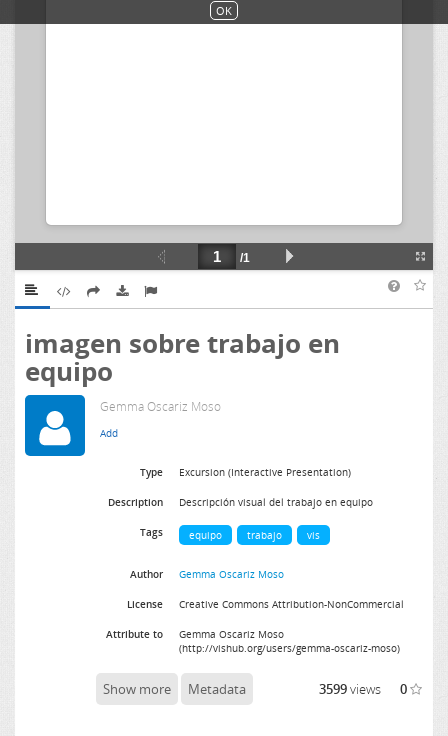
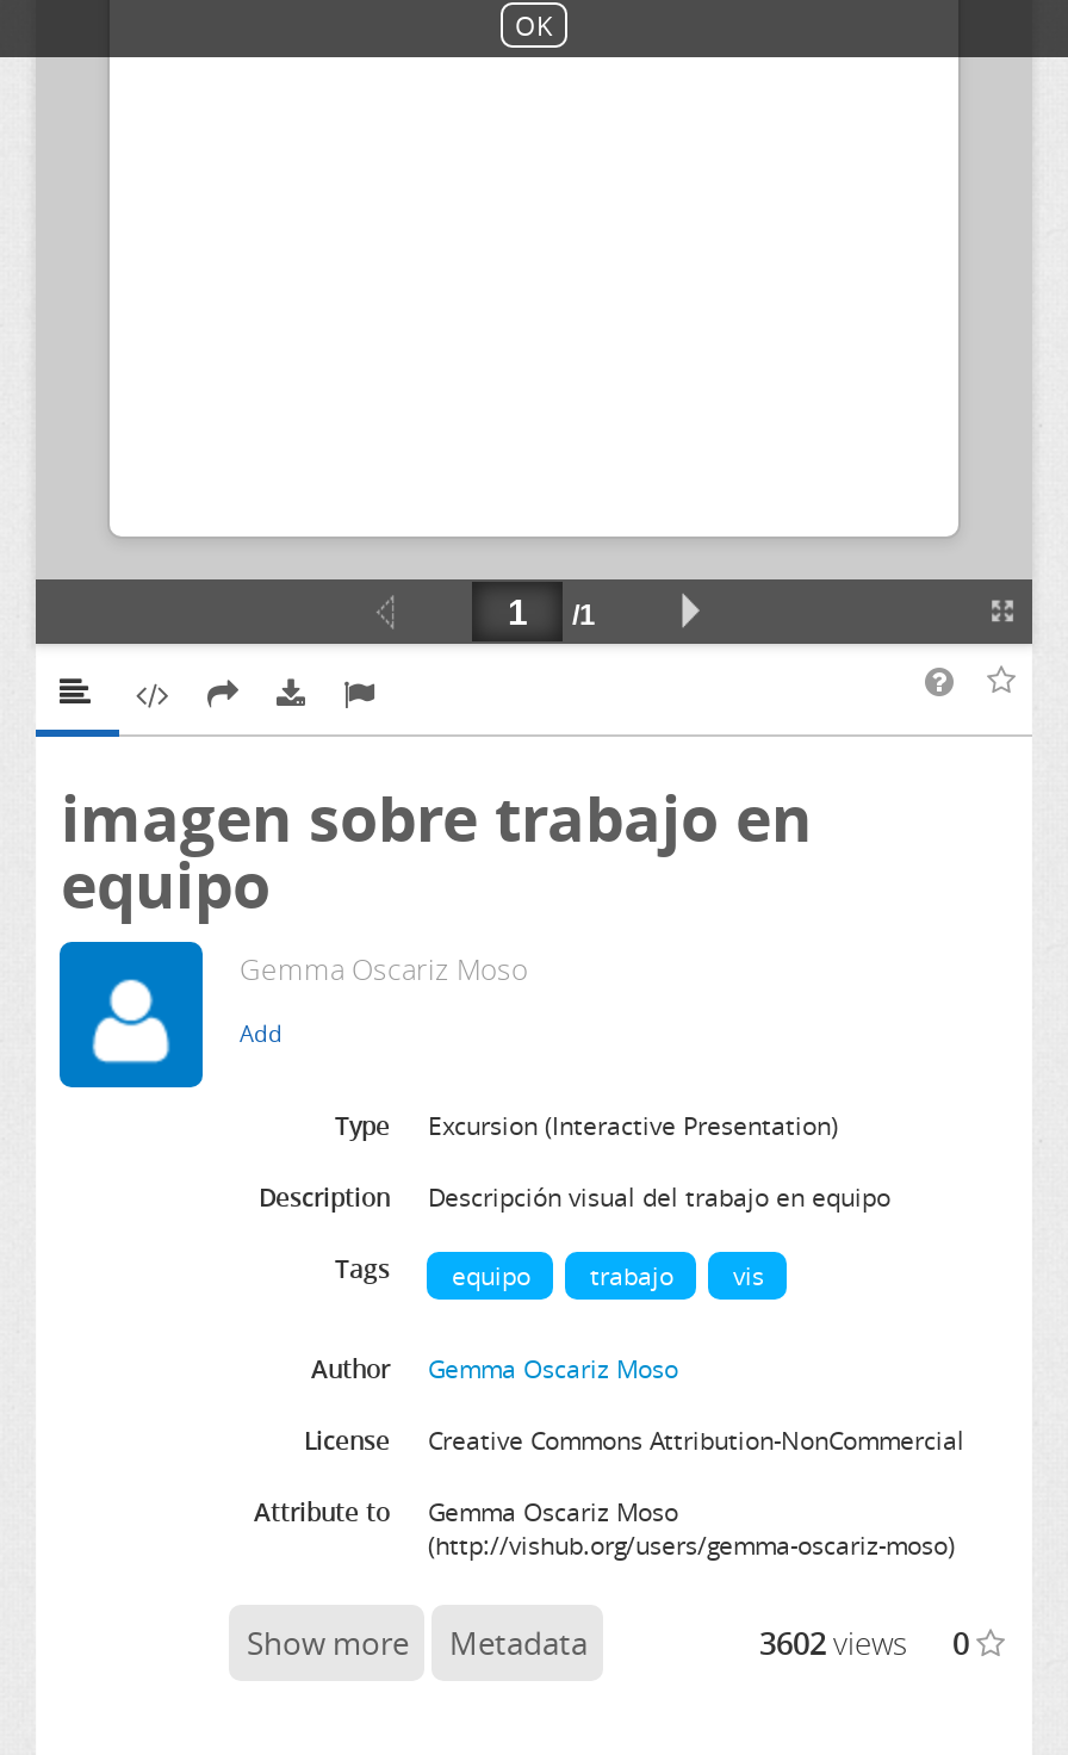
[318,680,406,698] 3599views 0 -> [759,1622,969,1665] 3602views 0

